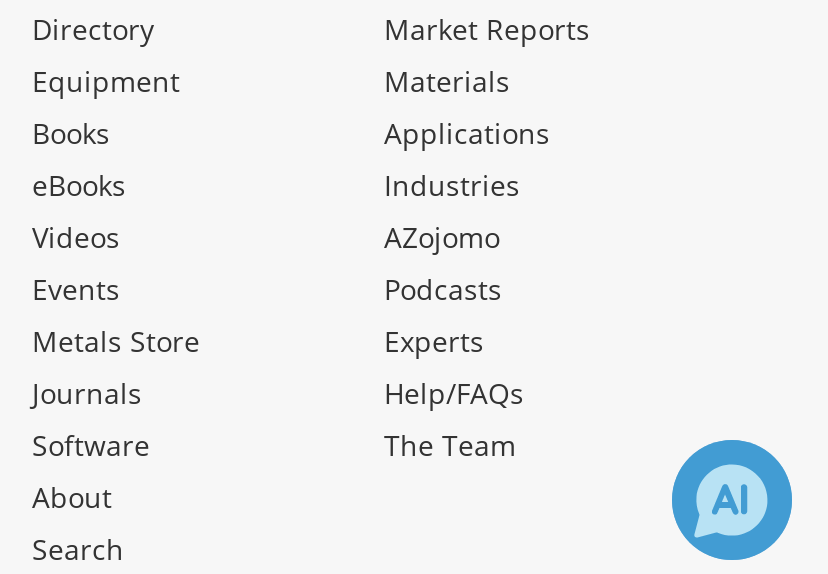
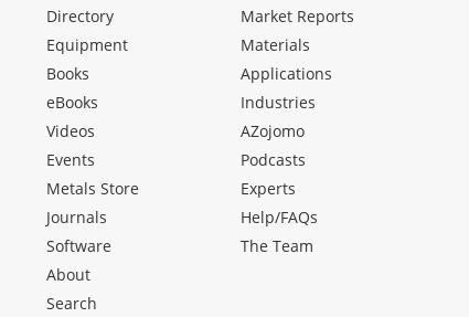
[670,438,794,562] [image] -> none

